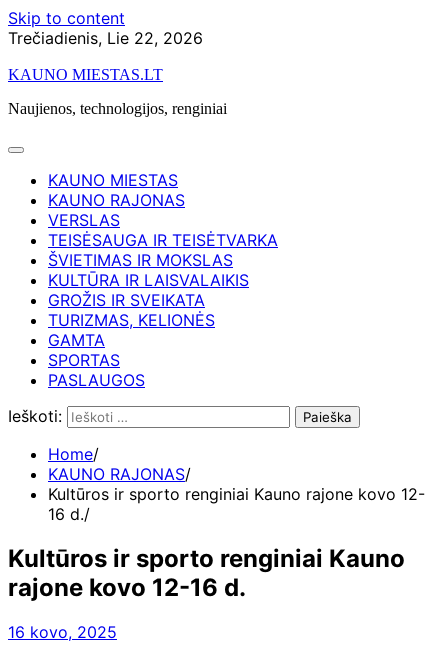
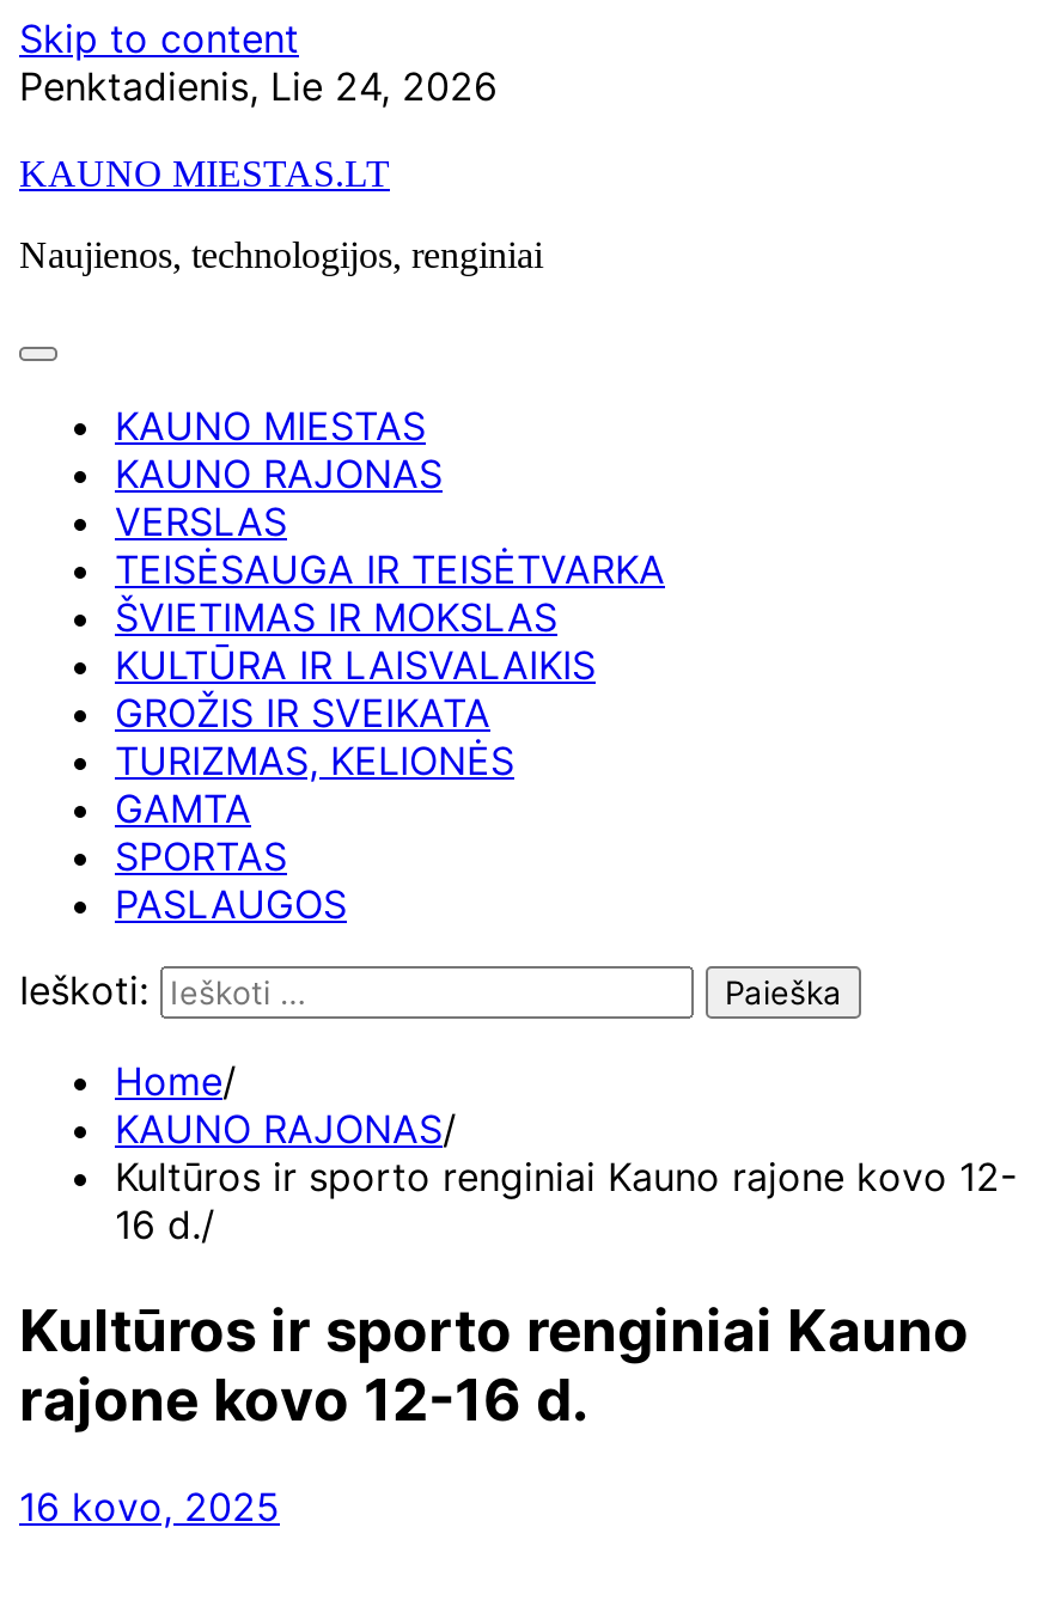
[8,28,203,48] Trečiadienis, Lie 22, 2026 -> [19,62,498,110] Penktadienis, Lie 24, 2026

